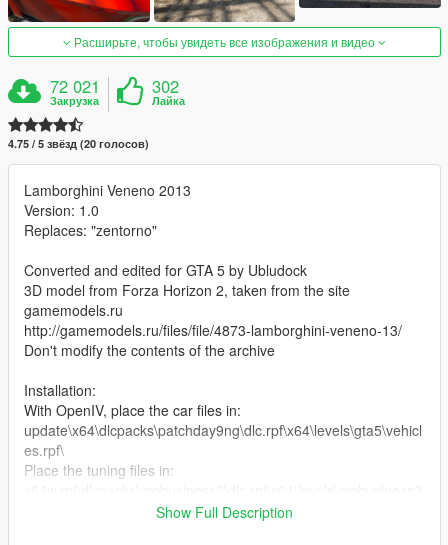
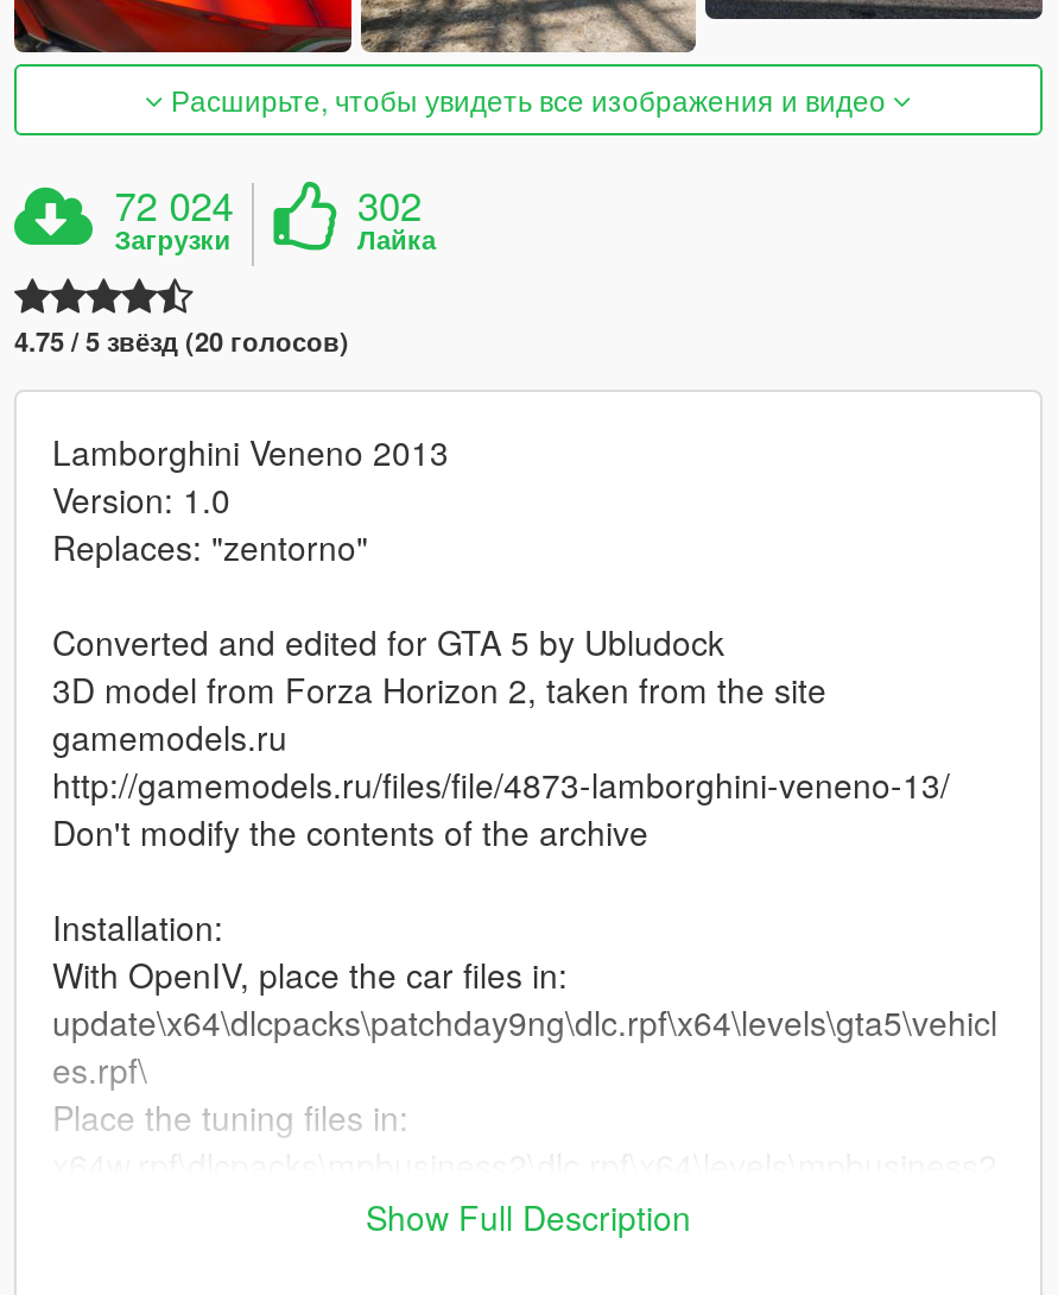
[50,74,100,108] 72 021 | Закрузка -> [114,176,233,257] 72 024 | Загрузки

